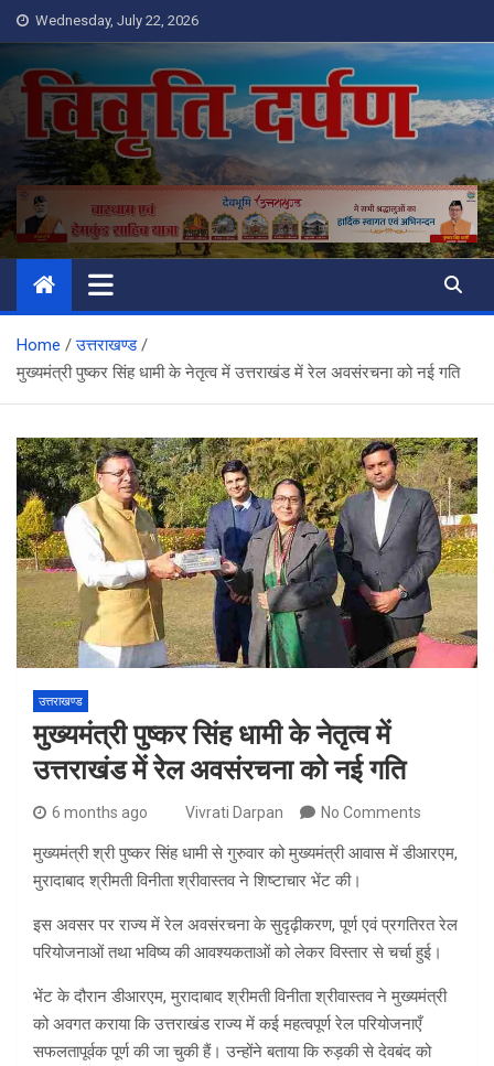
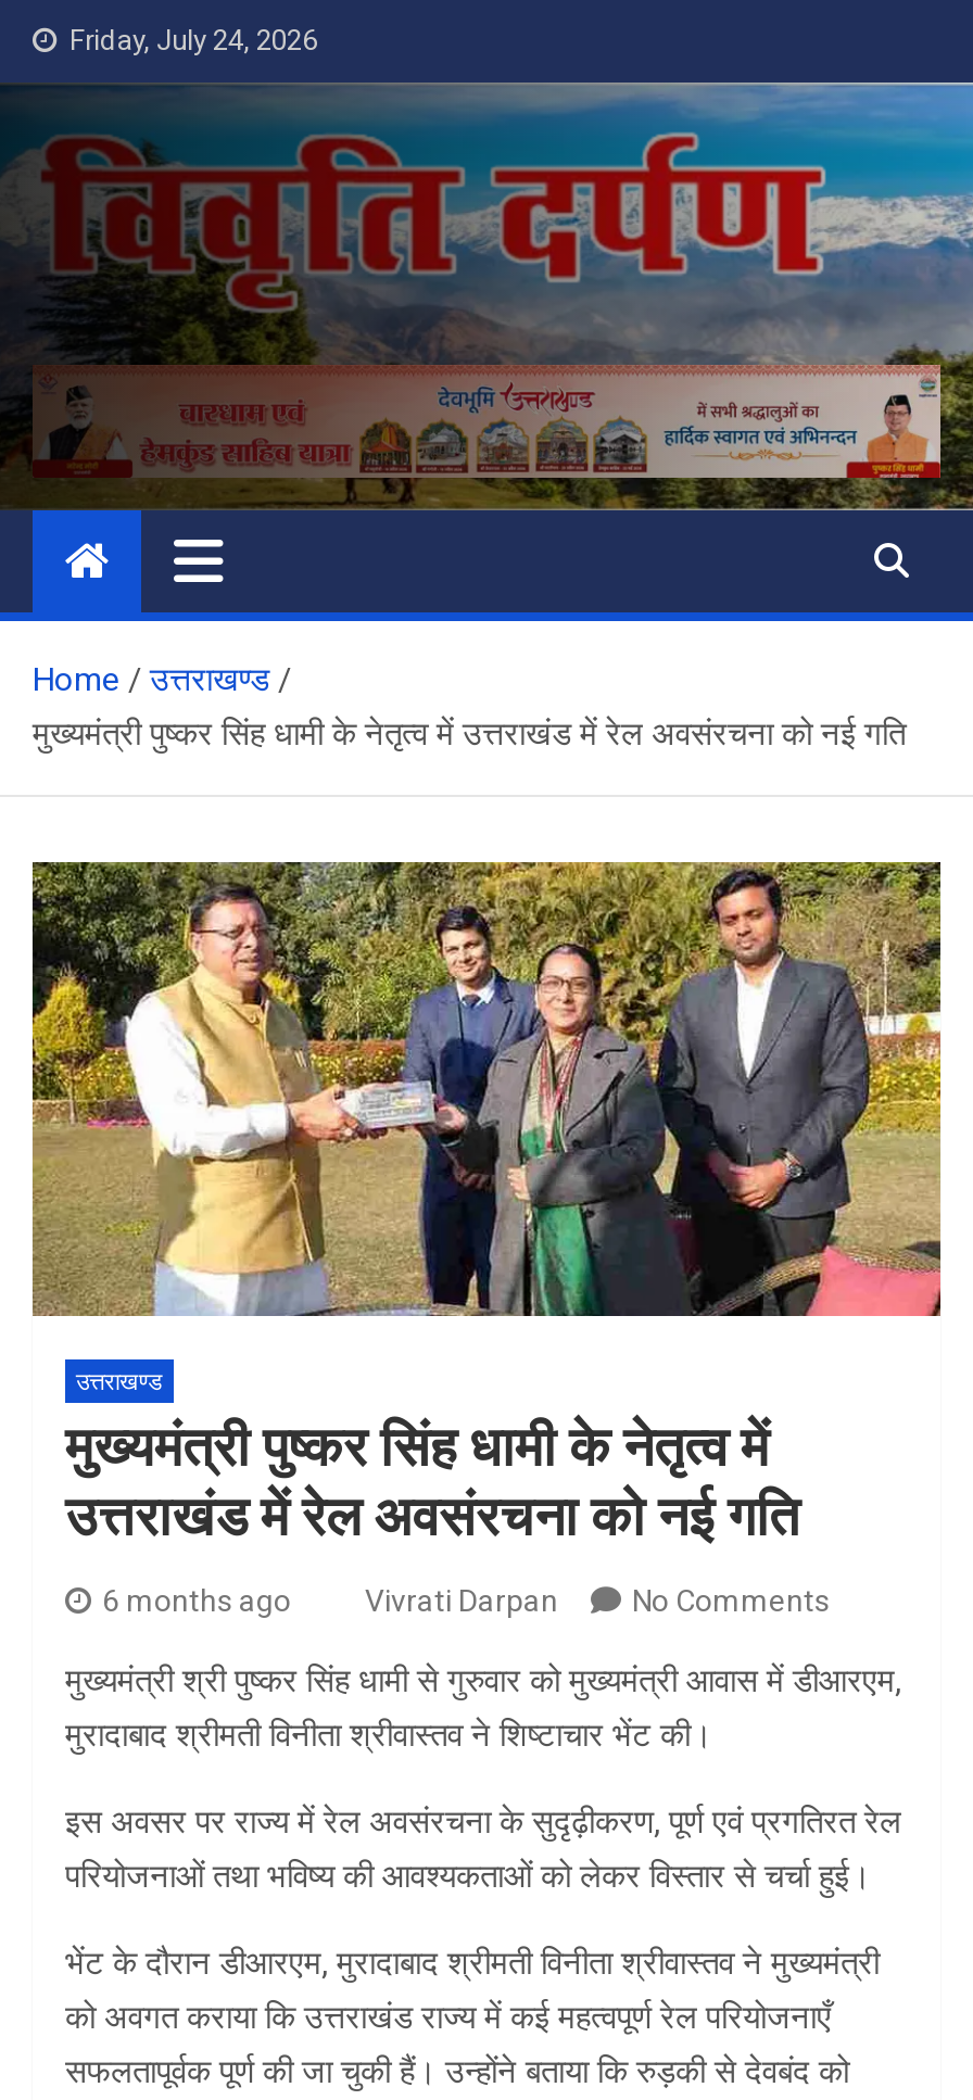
[29,12,198,29] Wednesday, July 22, 2026 -> [56,24,317,56] Friday, July 24, 2026

